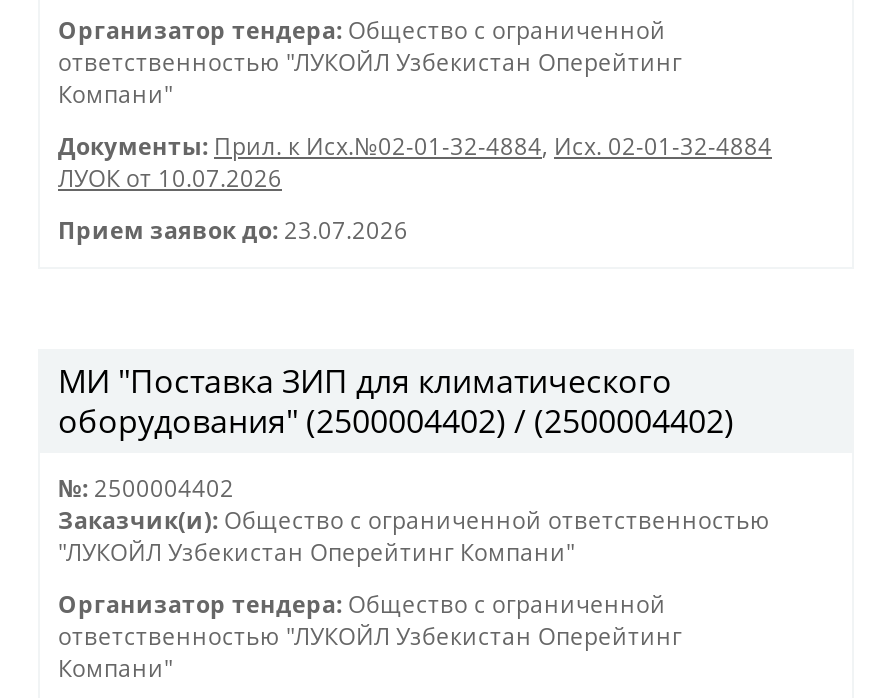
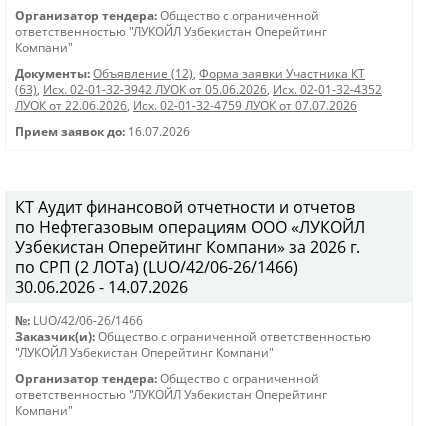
[58,131,772,193] Документы: Прил. к Исх.№02-01-32-4884, Исх. 02-01-32-4884 | ЛУОК от 10.07.2026 -> [15,66,382,113] Документы: Объявление (12), Форма заявки Участника КТ | (63), Исх. 02-01-32-3942 ЛУОК от 05.06.2026, Исх. 02-01-32-4352 | ЛУОК от 22.06.2026, Исх. 02-01-32-4759 ЛУОК от 07.07.2026
[58,215,408,245] Прием заявок до: 23.07.2026 -> [15,124,190,139] Прием заявок до: 16.07.2026
[58,359,734,443] МИ "Поставка ЗИП для климатического | оборудования" (2500004402) / (2500004402) -> [15,196,365,298] КТ Аудит финансовой отчетности и отчетов | по Нефтегазовым операциям ООО «ЛУКОЙЛ | Узбекистан Оперейтинг Компани» за 2026 г. | по СРП (2 ЛОТа) (LUO/42/06-26/1466) | 30.06.2026 - 14.07.2026
[58,473,234,503] №: 2500004402 -> [15,313,143,328] №: LUO/42/06-26/1466

